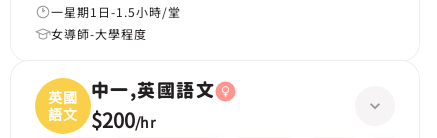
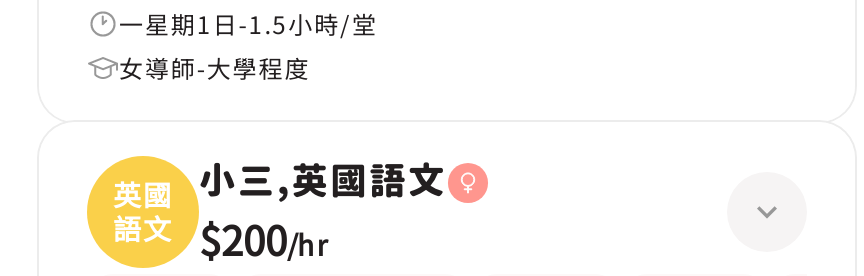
[91,78,215,103] 中一,英國語文 -> [199,156,447,206] 小三,英國語文

